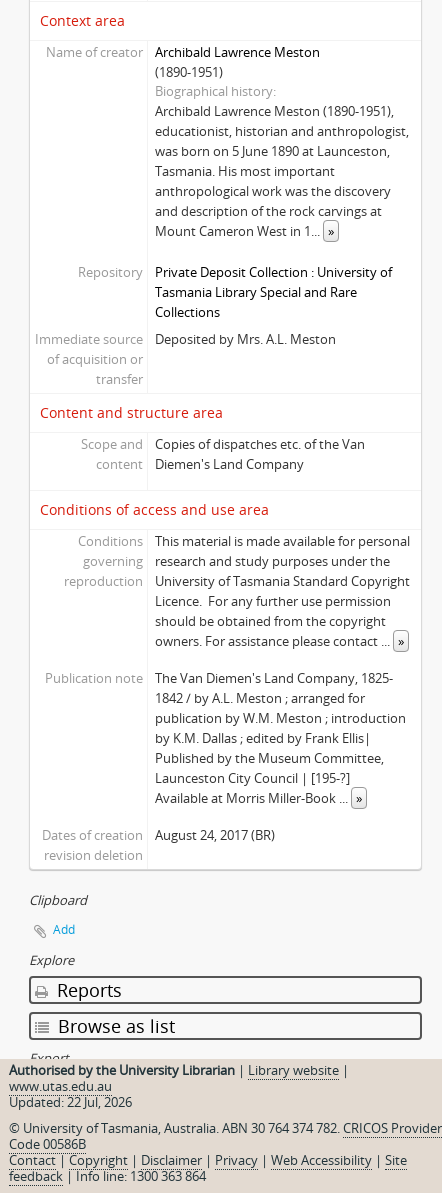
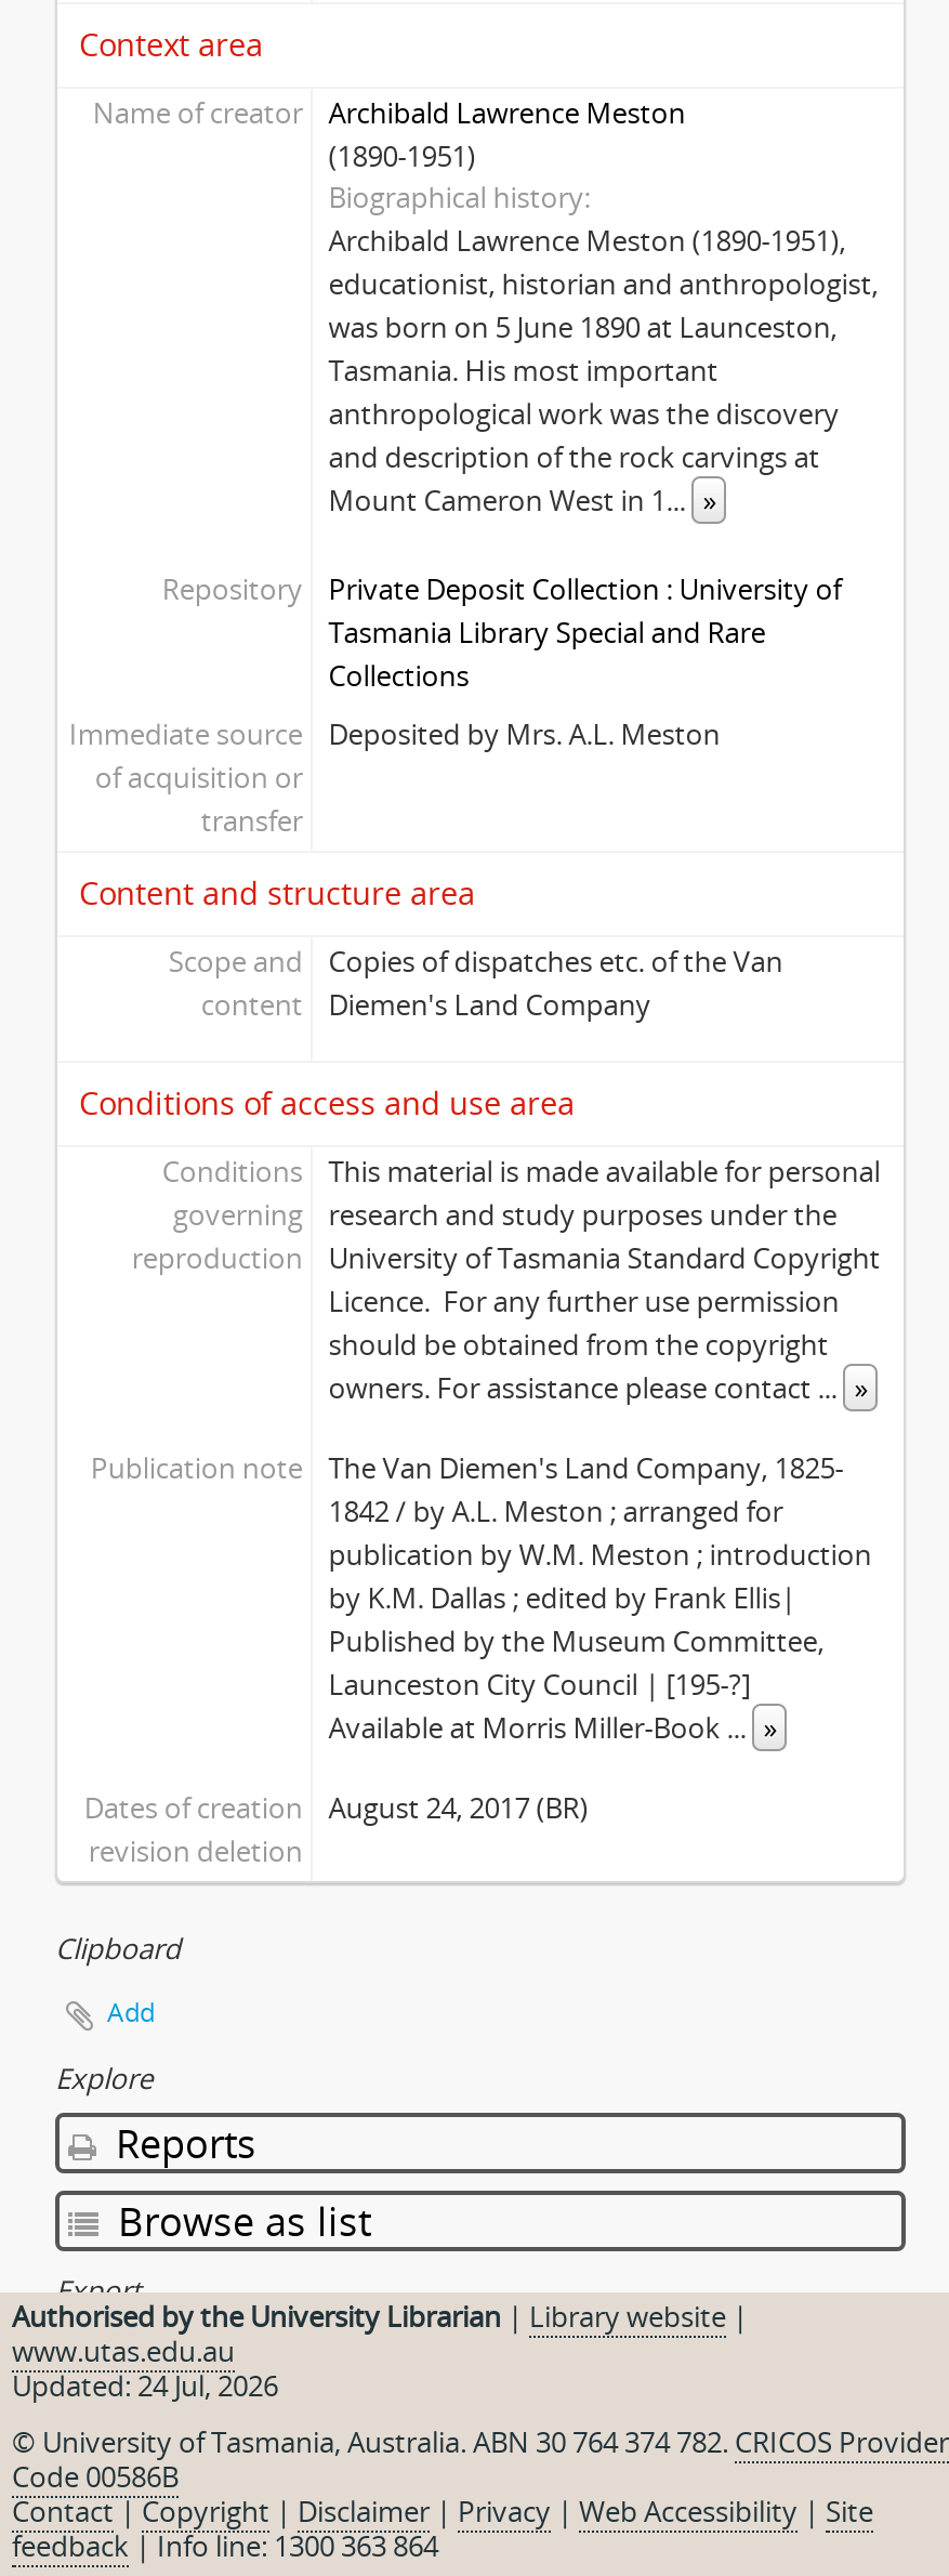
[9,1093,132,1111] Updated: 22 Jul, 2026 -> [12,2366,278,2405] Updated: 24 Jul, 2026

